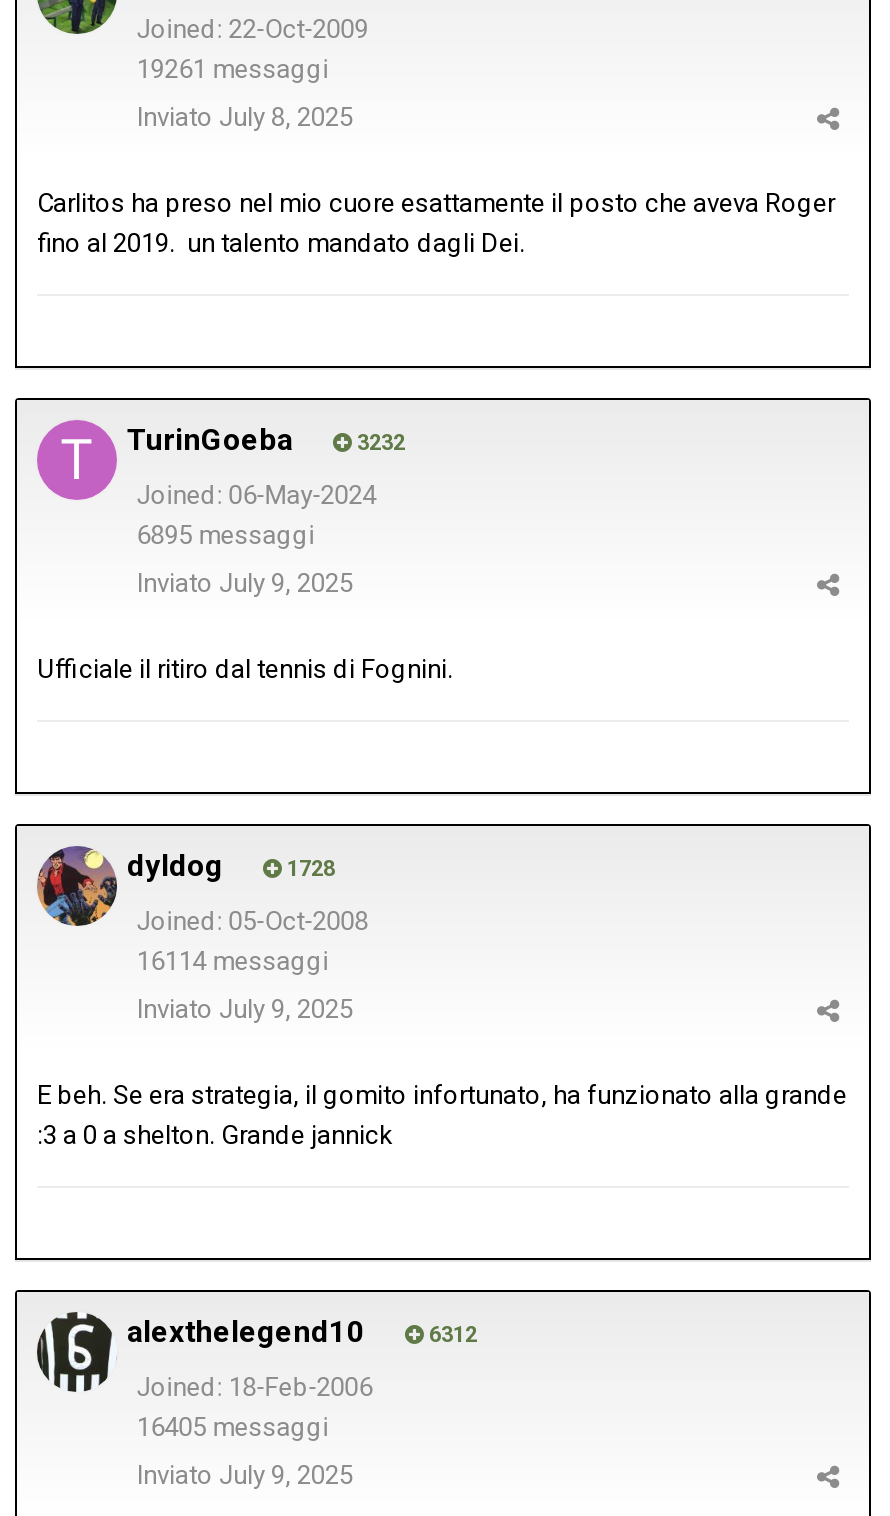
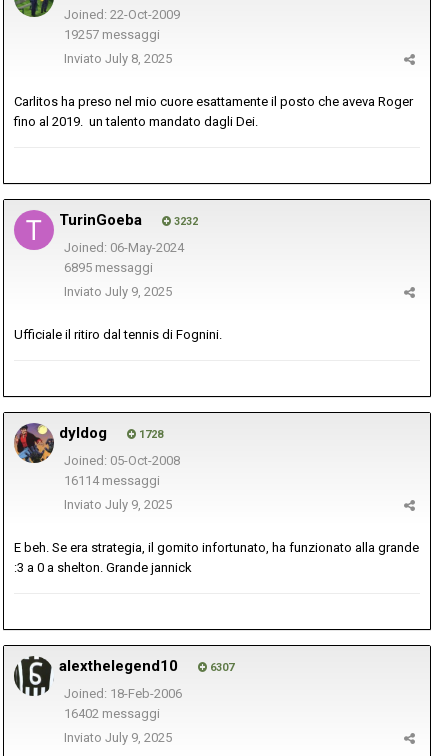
[137,55,329,85] 19261 messaggi -> [64,27,160,42] 19257 messaggi
[423,1322,477,1348] 6312 -> [207,661,234,674] 6307
[137,1413,329,1443] 16405 messaggi -> [64,706,160,721] 16402 messaggi

